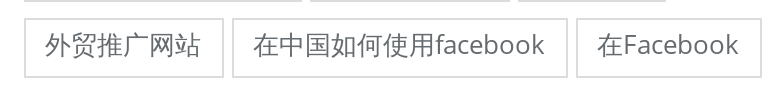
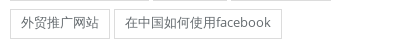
[597,27,739,63] 在Facebook -> none

